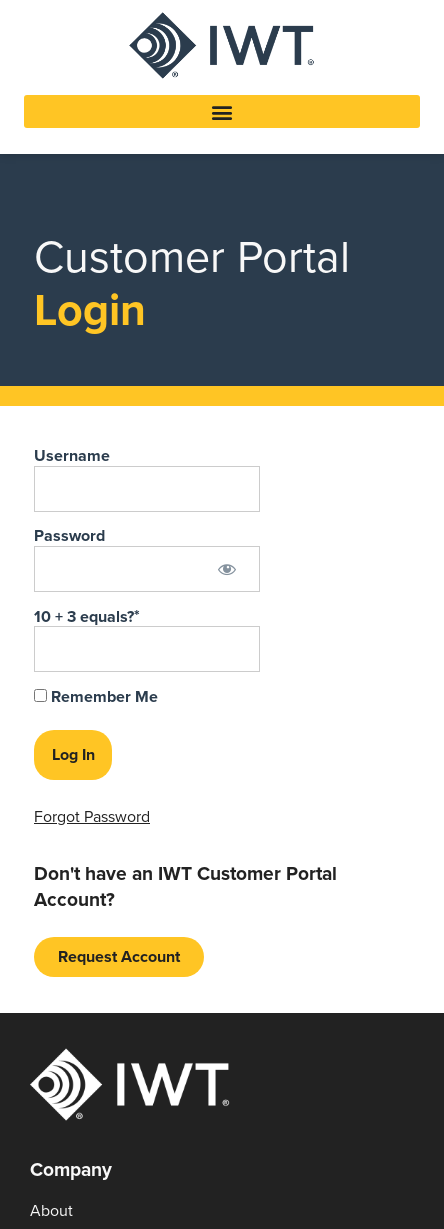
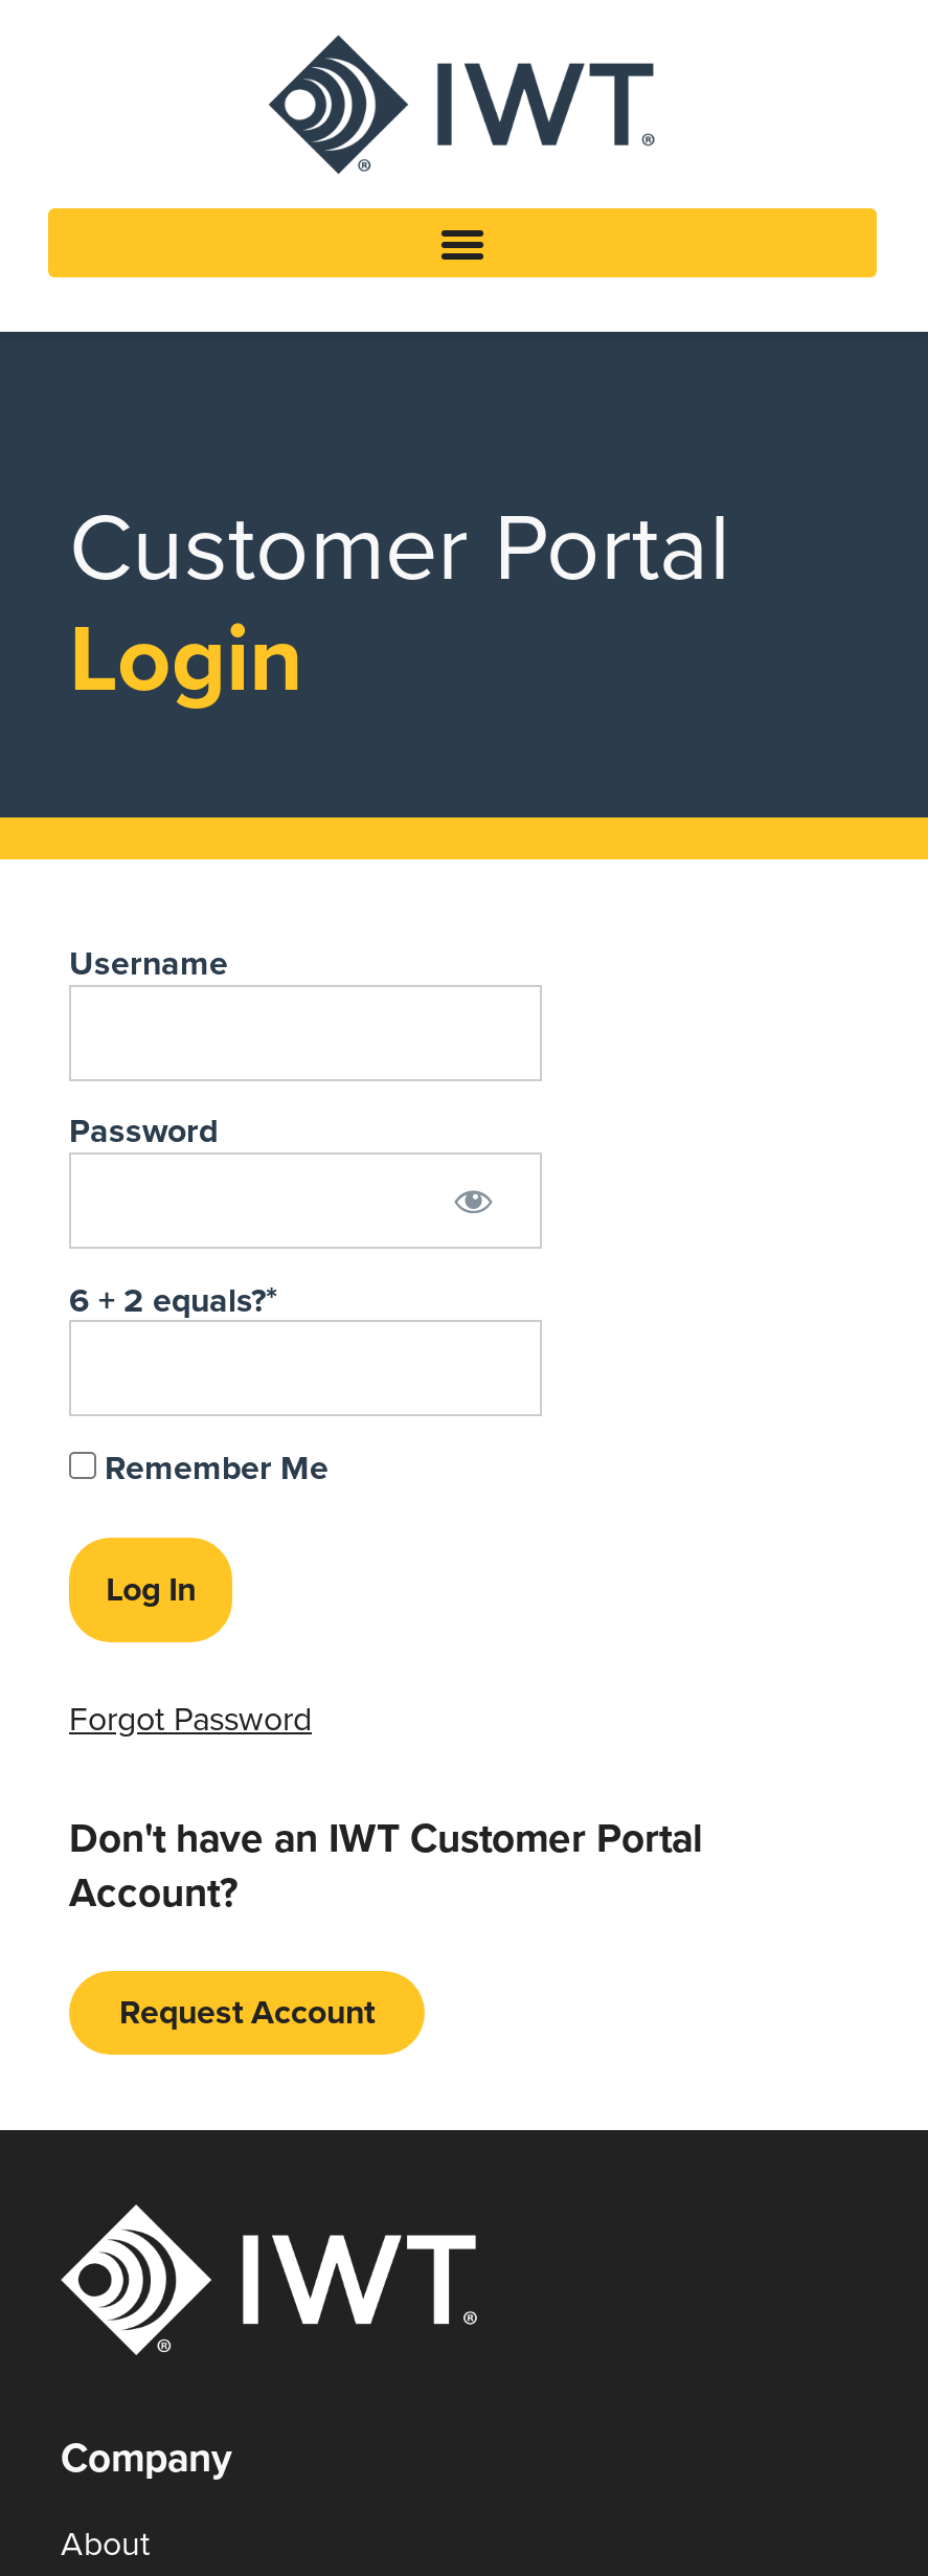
[34,605,140,628] 10 + 3 equals?* -> [69,1275,278,1323] 6 + 2 equals?*

